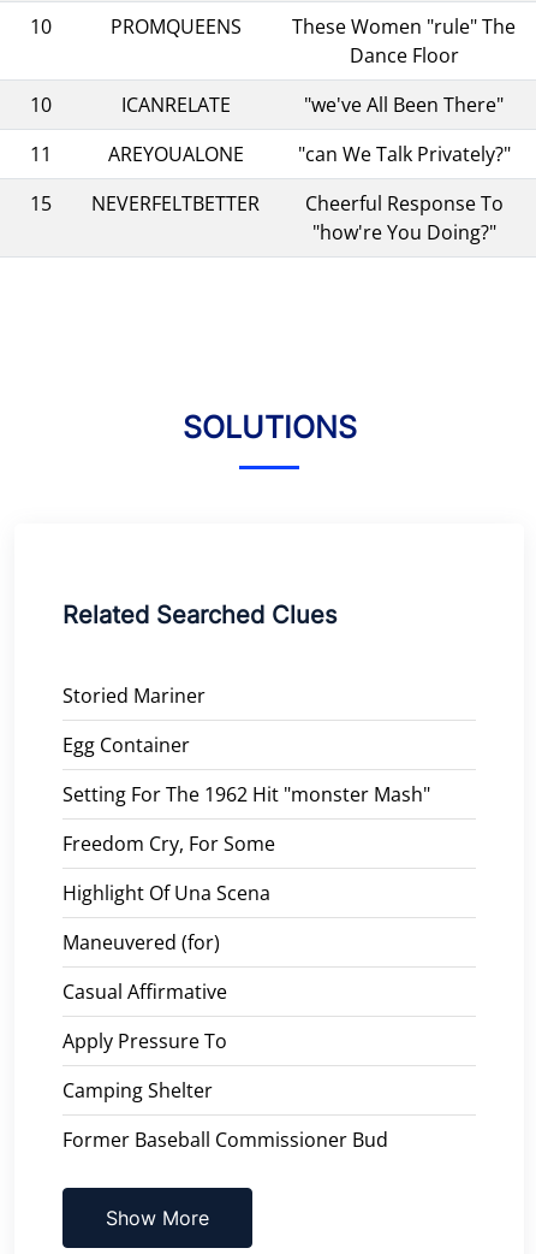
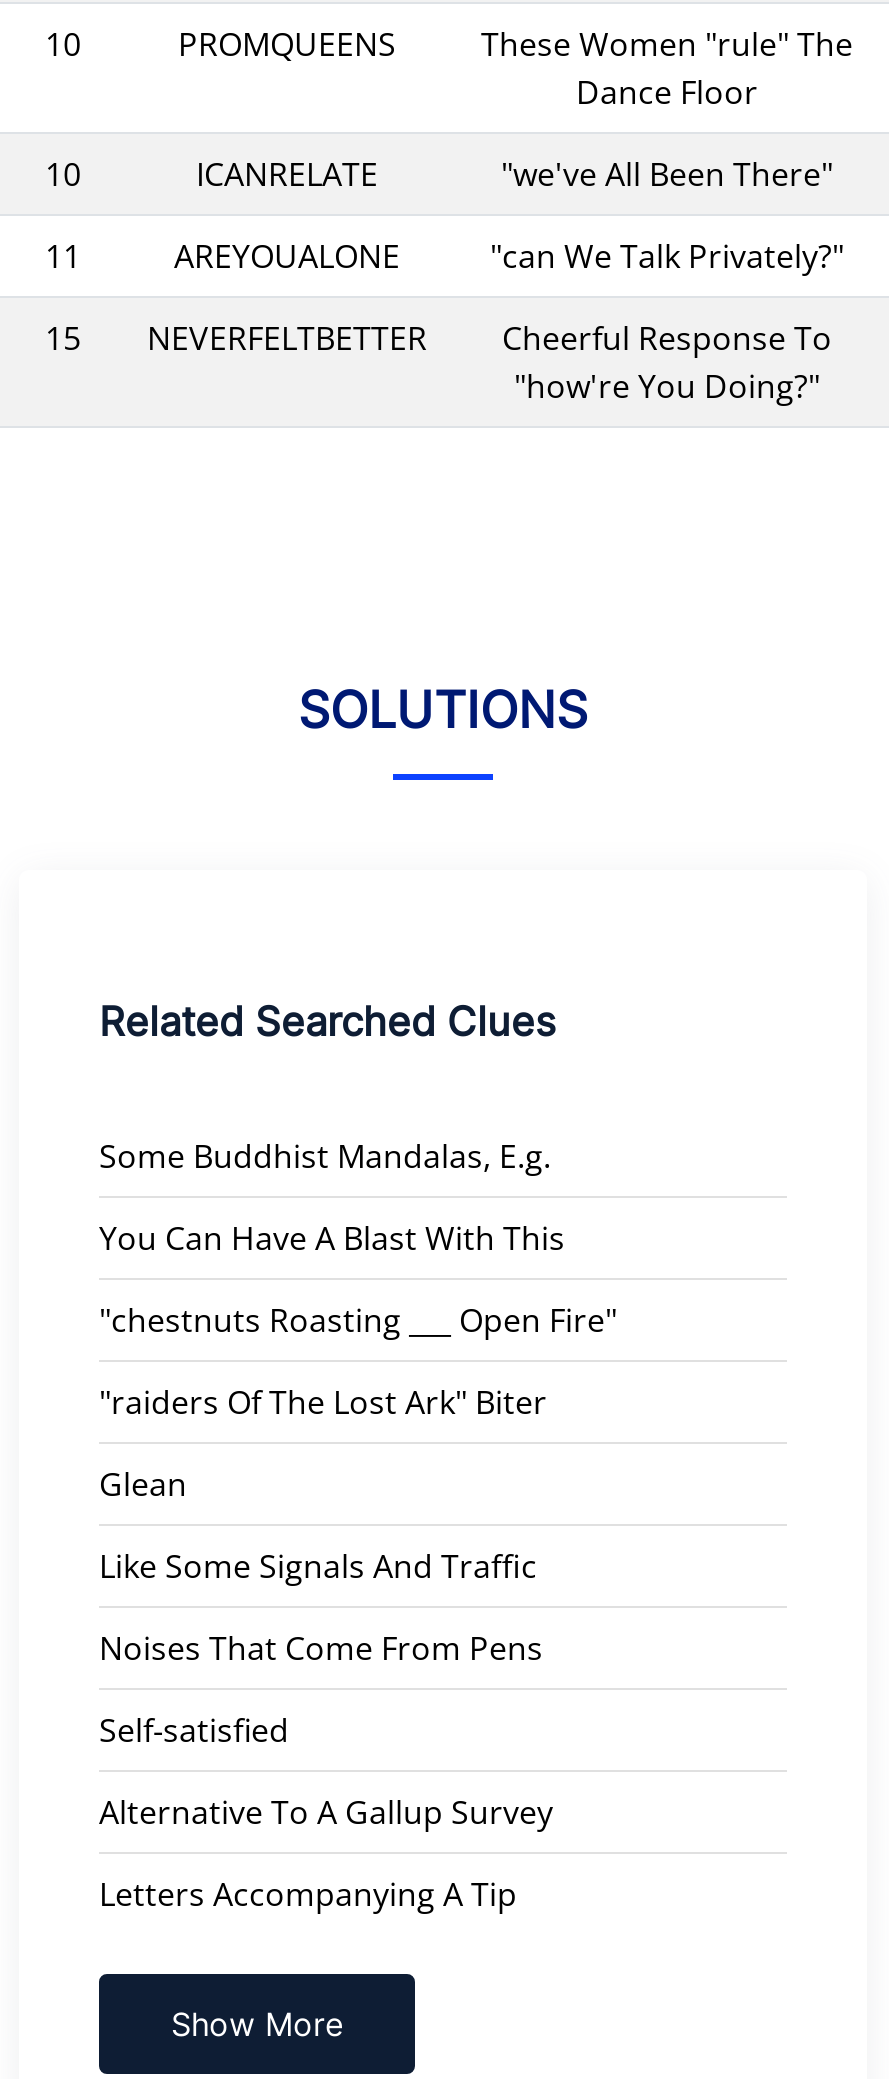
[62,682,206,708] Storied Mariner -> [99,1133,551,1177] Some Buddhist Mandalas, E.g.
[62,731,190,758] Egg Container -> [99,1215,565,1259] You Can Have A Blast With This
[62,780,430,807] Setting For The 1962 Hit "monster Mash" -> [99,1297,617,1341] "chestnuts Roasting ___ Open Fire"
[62,830,275,856] Freedom Cry, For Some -> [99,1379,547,1423] "raiders Of The Lost Ark" Biter
[62,879,270,906] Highlight Of Una Scena -> [99,1461,187,1505] Glean
[62,928,220,955] Maneuvered (for) -> [99,1543,537,1587] Like Some Signals And Traffic
[62,978,227,1004] Casual Affirmative -> [99,1625,543,1669] Noises That Come From Pens
[62,1027,227,1054] Apply Pressure To -> [99,1707,289,1751] Self-satisfied
[62,1076,213,1103] Camping Shelter -> [99,1789,553,1833] Alternative To A Gallup Survey
[62,1126,388,1152] Former Baseball Commissioner Bud -> [99,1871,517,1915] Letters Accompanying A Tip

